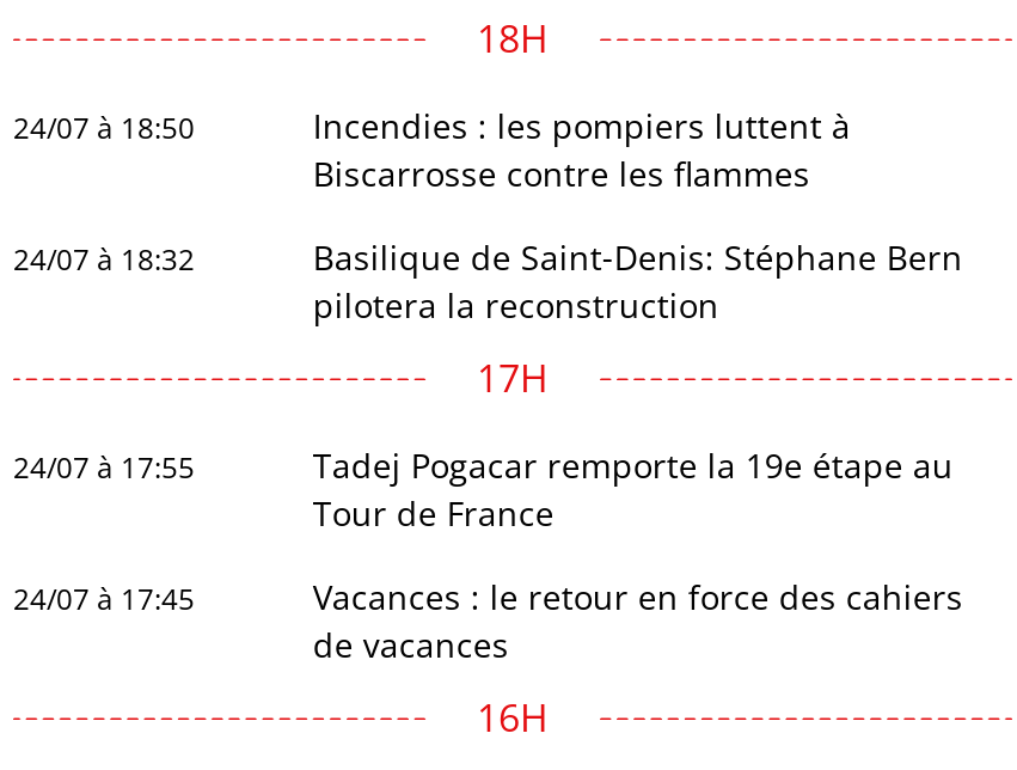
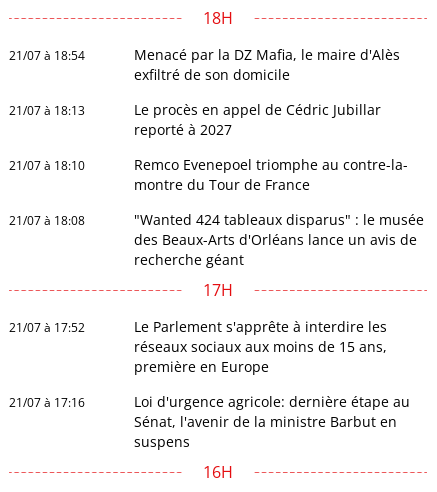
[13,103,963,328] 24/07 à 18:50 | Incendies : les pompiers luttent à | Biscarrosse contre les flammes | 24/07 à 18:32 | Basilique de Saint-Denis: Stéphane Bern | pilotera la reconstruction -> [9,45,424,269] 21/07 à 18:54 | Menacé par la DZ Mafia, le maire d'Alès | exfiltré de son domicile | 21/07 à 18:13 | Le procès en appel de Cédric Jubillar | reporté à 2027 | 21/07 à 18:10 | Remco Evenepoel triomphe au contre-la- | montre du Tour de France | 21/07 à 18:08 | "Wanted 424 tableaux disparus" : le musée | des Beaux-Arts d'Orléans lance un avis de | recherche géant
[13,443,953,536] 24/07 à 17:55 | Tadej Pogacar remporte la 19e étape au | Tour de France -> [9,317,387,376] 21/07 à 17:52 | Le Parlement s'apprête à interdire les | réseaux sociaux aux moins de 15 ans, | première en Europe
[13,574,963,667] 24/07 à 17:45 | Vacances : le retour en force des cahiers | de vacances -> [9,392,410,451] 21/07 à 17:16 | Loi d'urgence agricole: dernière étape au | Sénat, l'avenir de la ministre Barbut en | suspens

